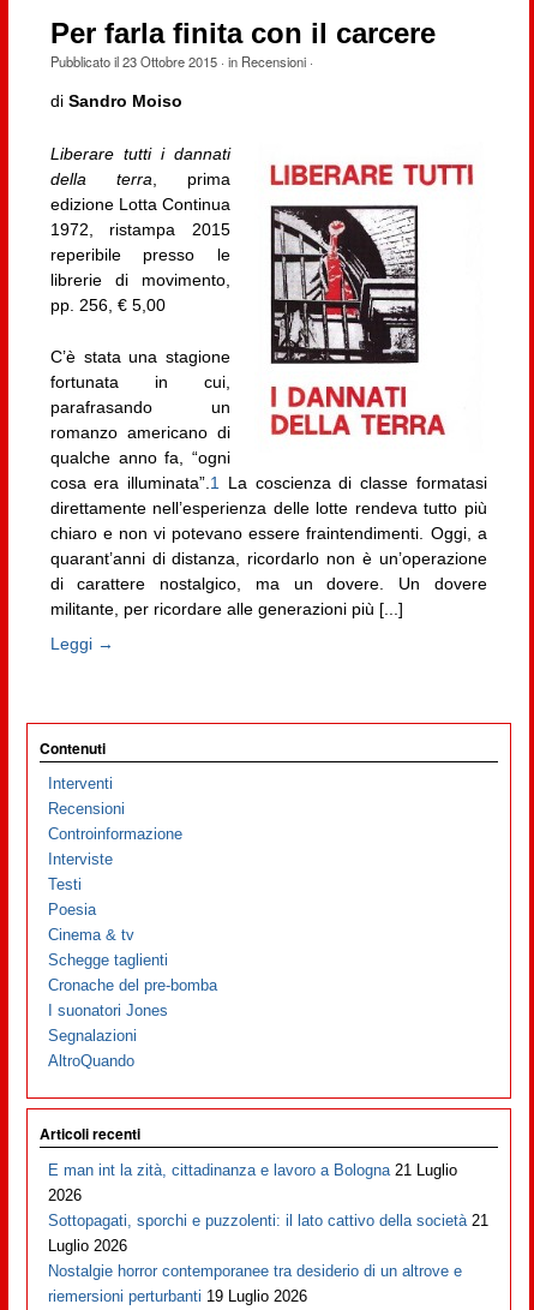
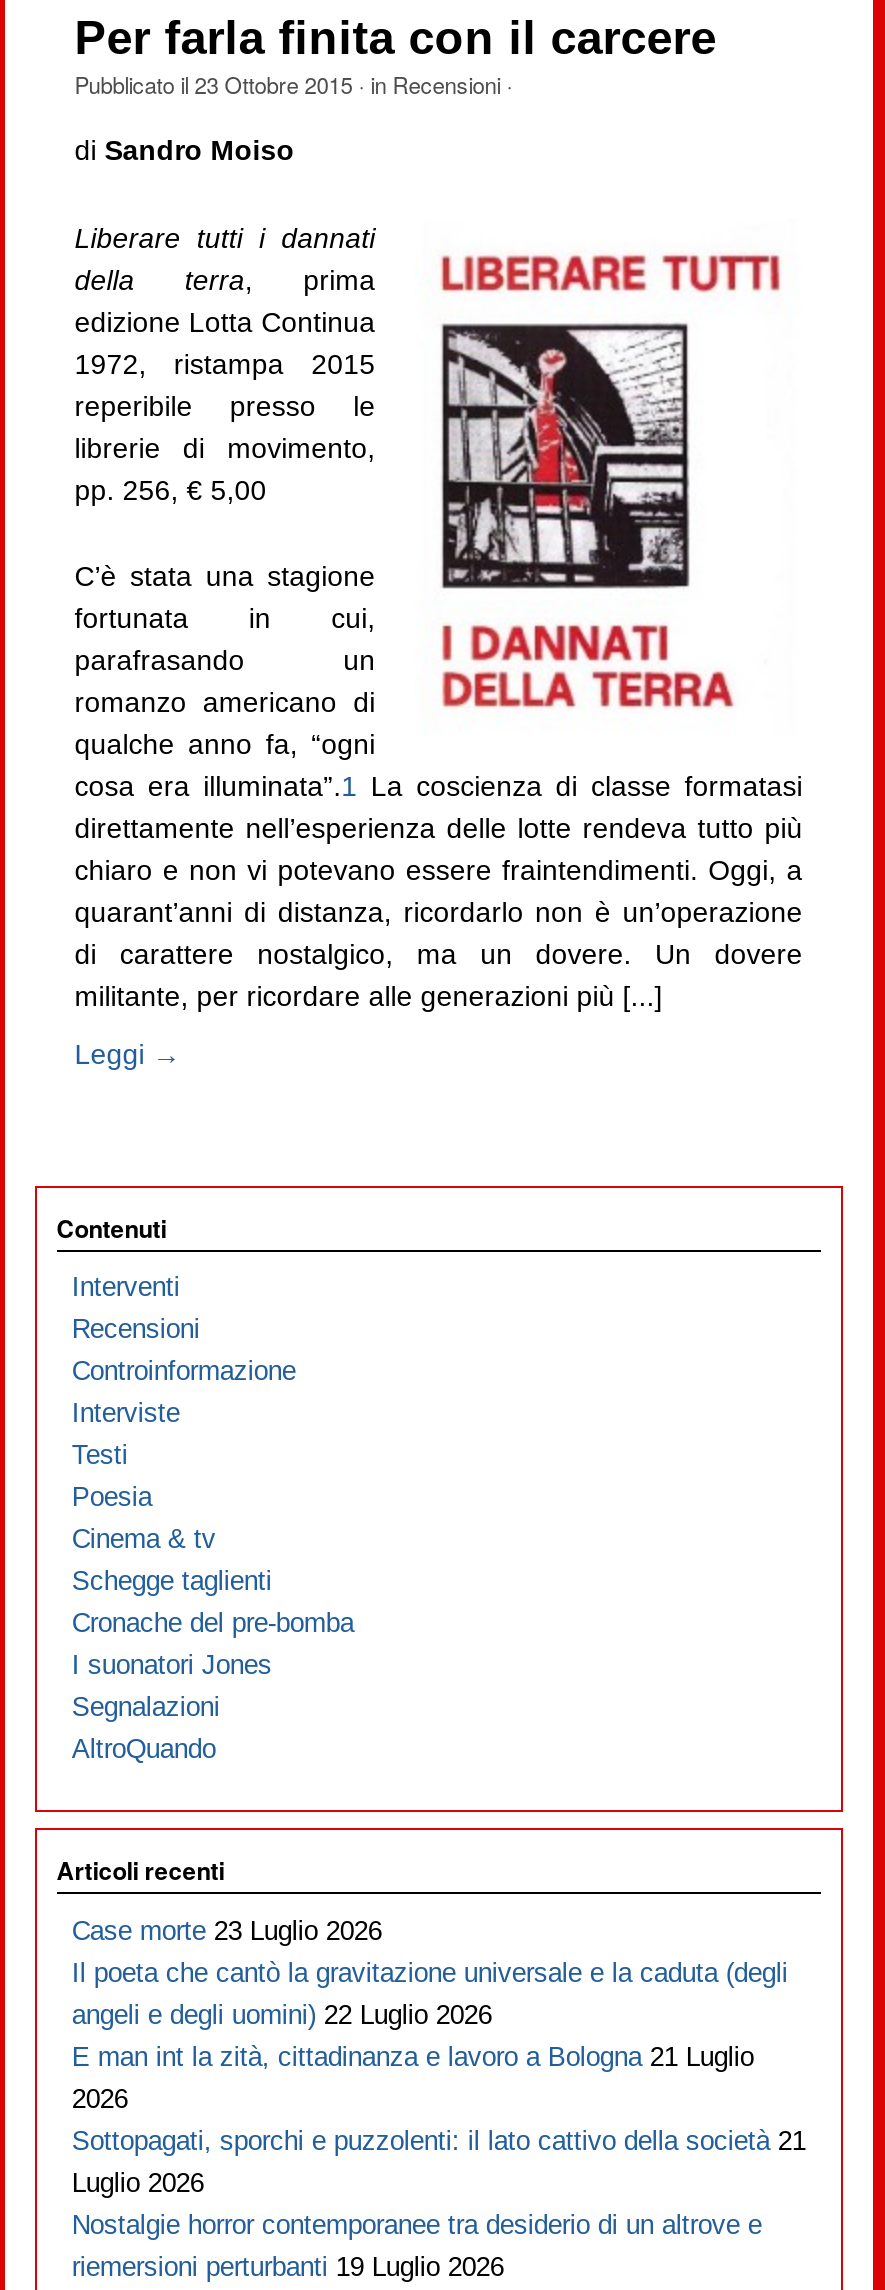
none -> [72,1915,788,2029] Case morte 23 Luglio 2026 | Il poeta che cantò la gravitazione universale e la caduta (degli | angeli e degli uomini) 22 Luglio 2026

